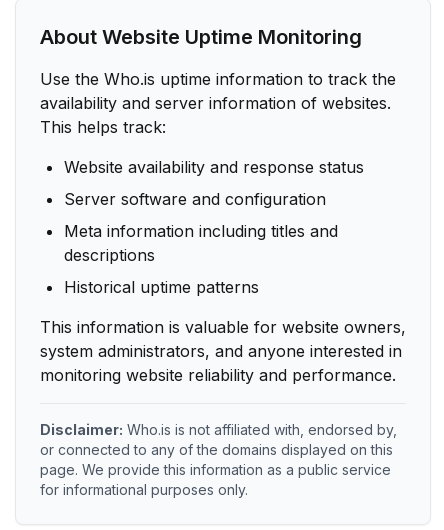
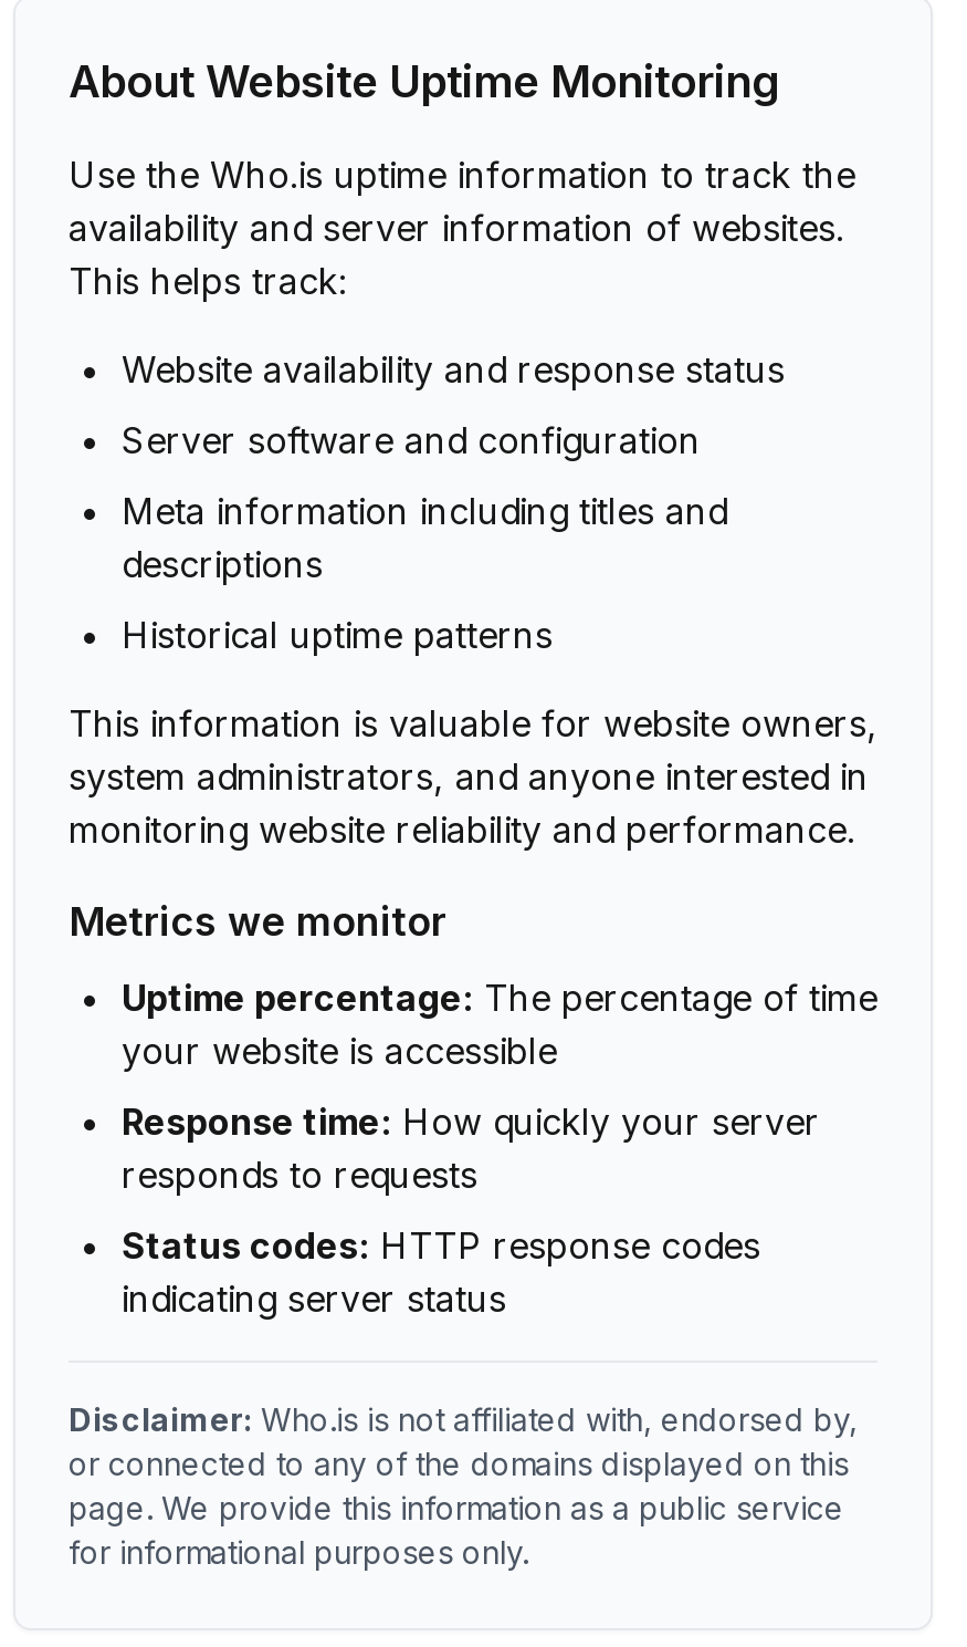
none -> [69,898,877,1321] Metrics we monitor | Uptime percentage: The percentage of time | your website is accessible | Response time: How quickly your server | responds to requests | Status codes: HTTP response codes | indicating server status

